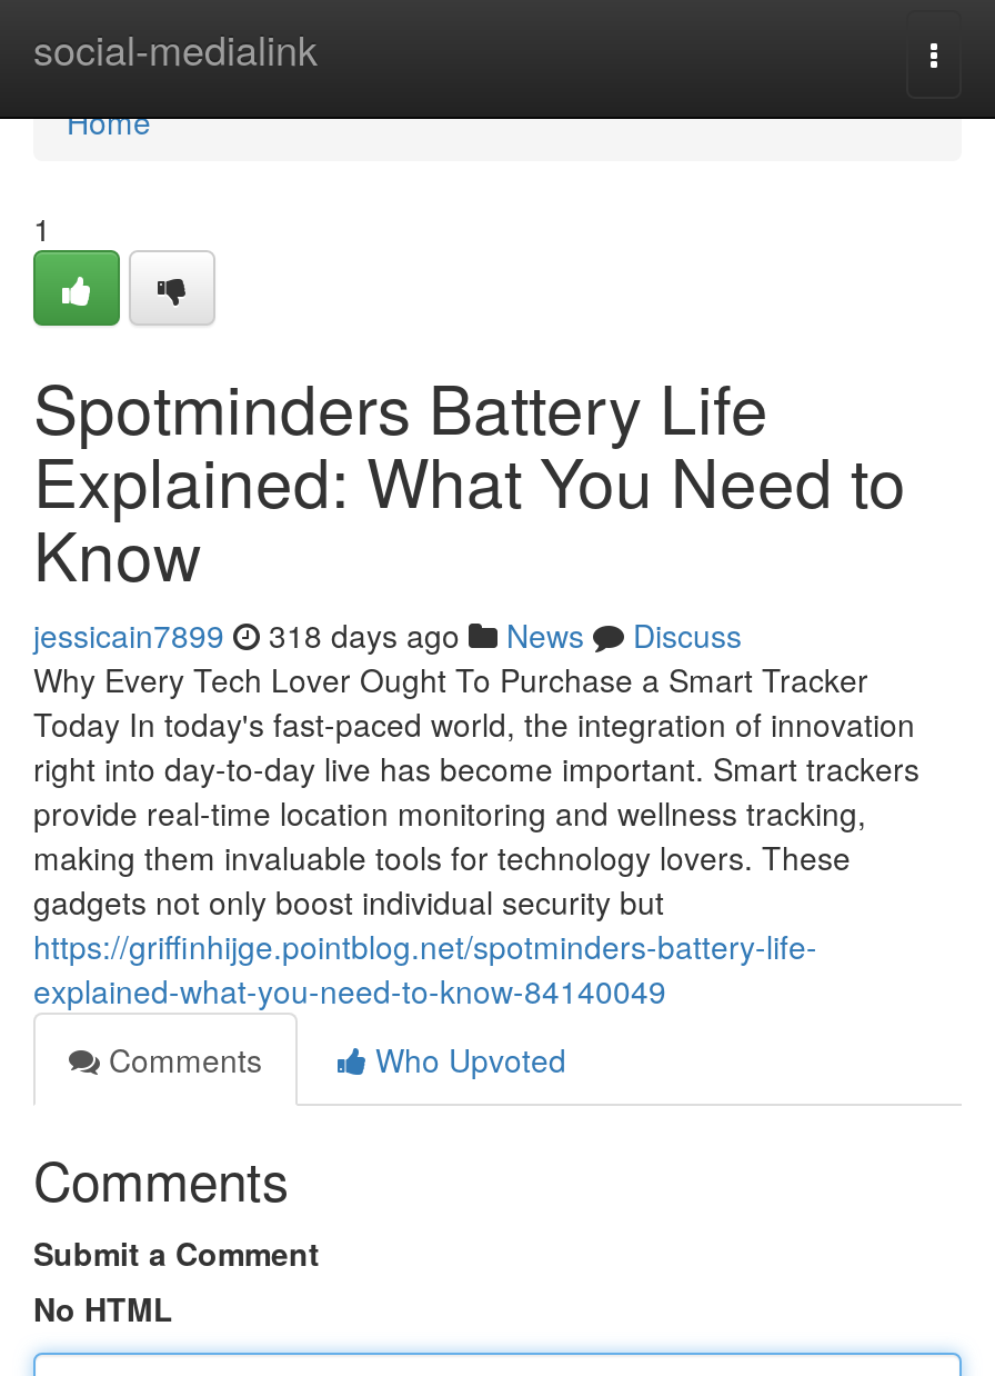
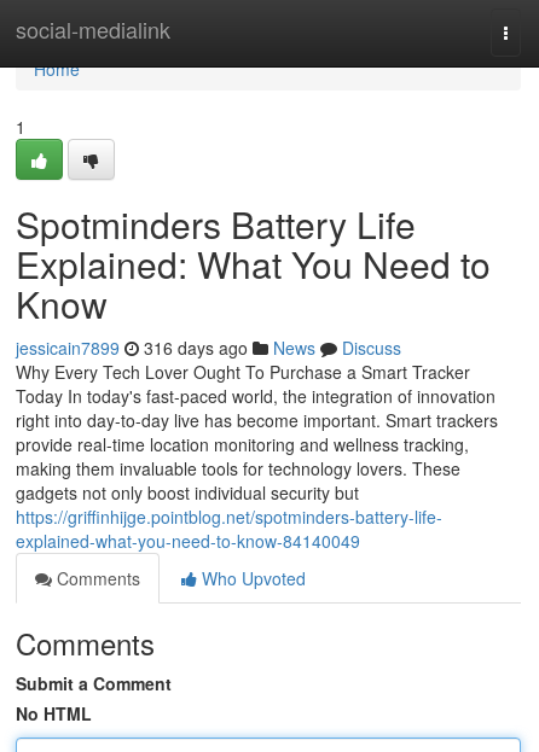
[33,612,742,657] jessicain7899 318 days ago News Discuss -> [16,336,401,360] jessicain7899 316 days ago News Discuss

